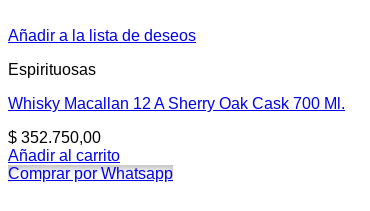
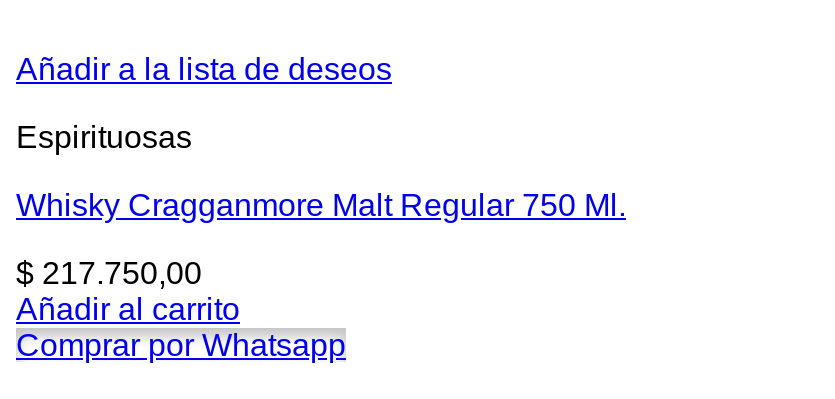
[8,95,345,112] Whisky Macallan 12 A Sherry Oak Cask 700 Ml. -> [16,189,626,223] Whisky Cragganmore Malt Regular 750 Ml.
[8,129,101,146] $352.750,00 -> [16,257,202,291] $217.750,00

